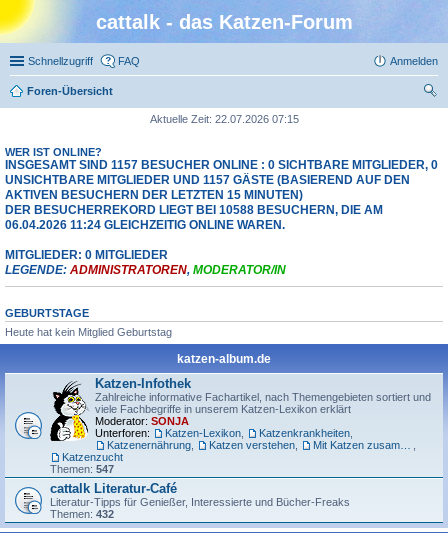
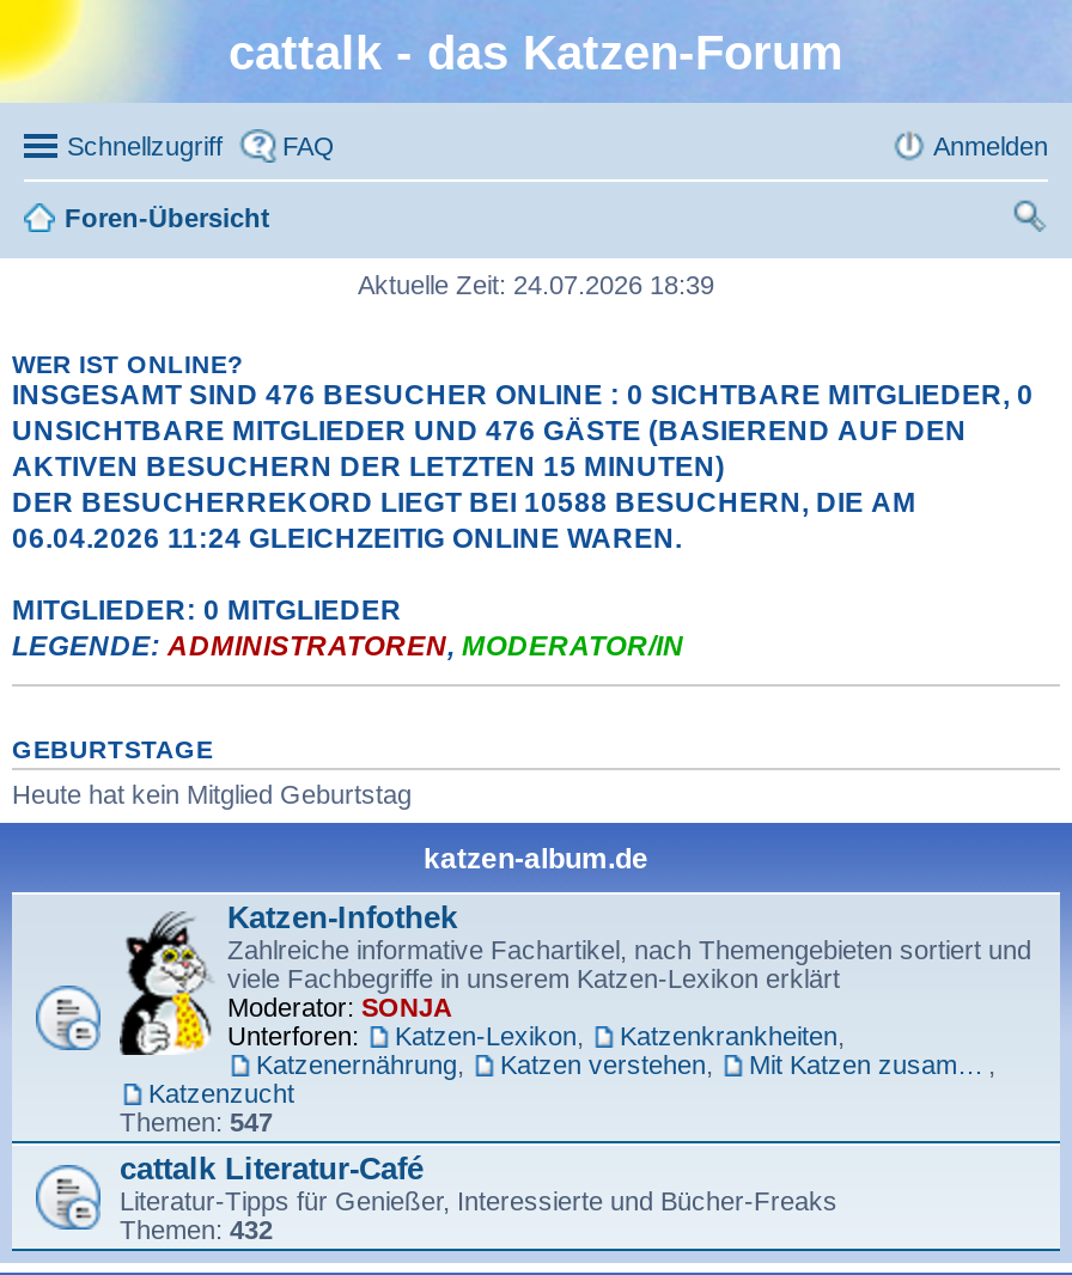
[149,113,298,125] Aktuelle Zeit: 22.07.2026 07:15 -> [358,270,714,299] Aktuelle Zeit: 24.07.2026 18:39
[5,159,438,171] INSGESAMT SIND 1157 BESUCHER ONLINE : 0 SICHTBARE MITGLIEDER, 0 -> [12,380,1034,409] INSGESAMT SIND 476 BESUCHER ONLINE : 0 SICHTBARE MITGLIEDER, 0
[5,174,410,186] UNSICHTBARE MITGLIEDER UND 1157 GÄSTE (BASIEREND AUF DEN -> [12,416,967,445] UNSICHTBARE MITGLIEDER UND 476 GÄSTE (BASIEREND AUF DEN

